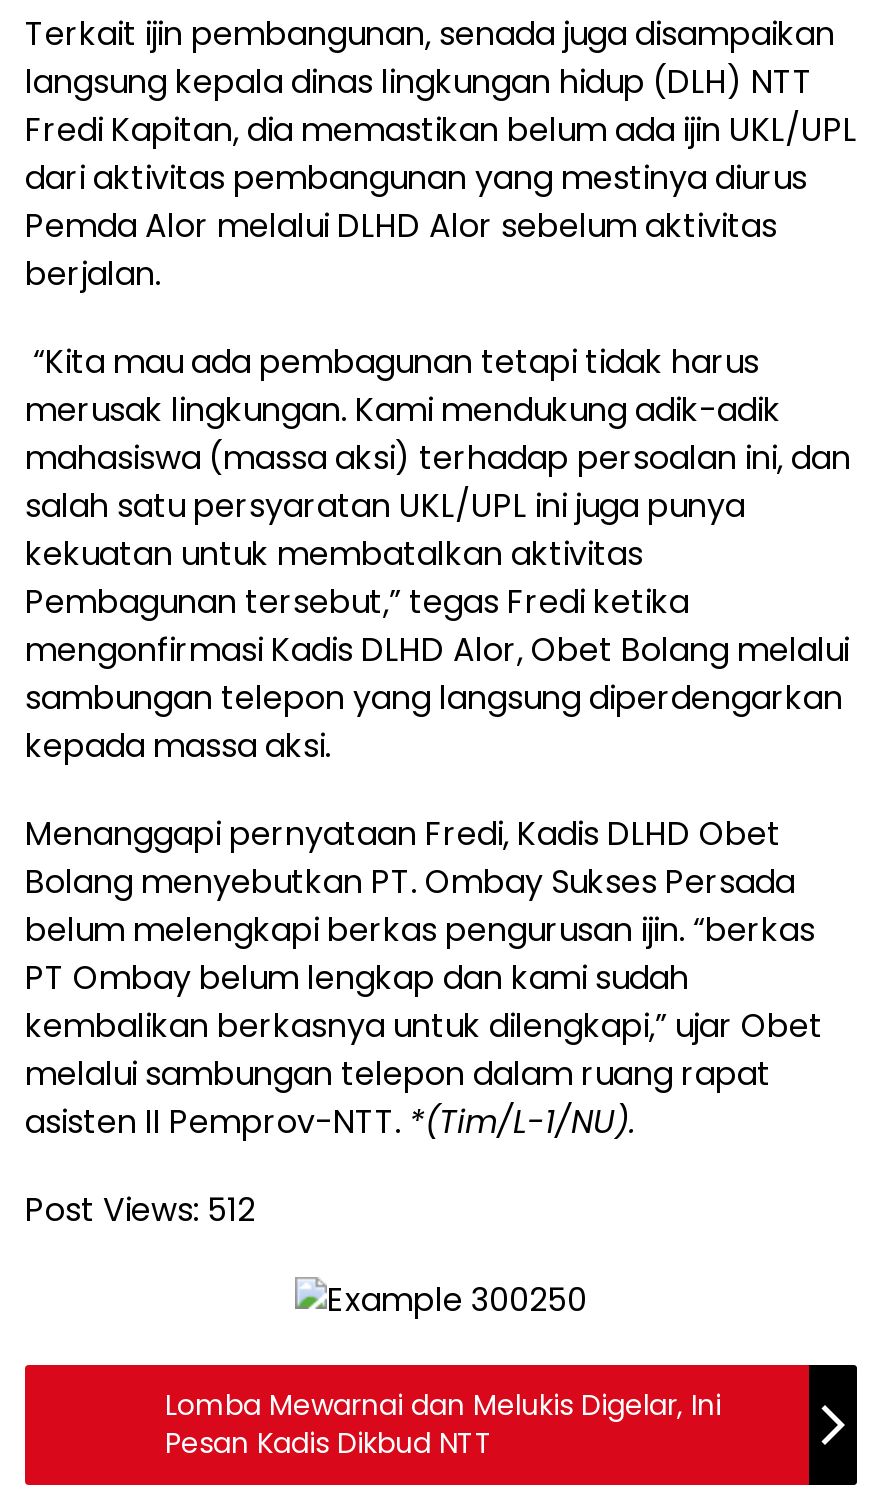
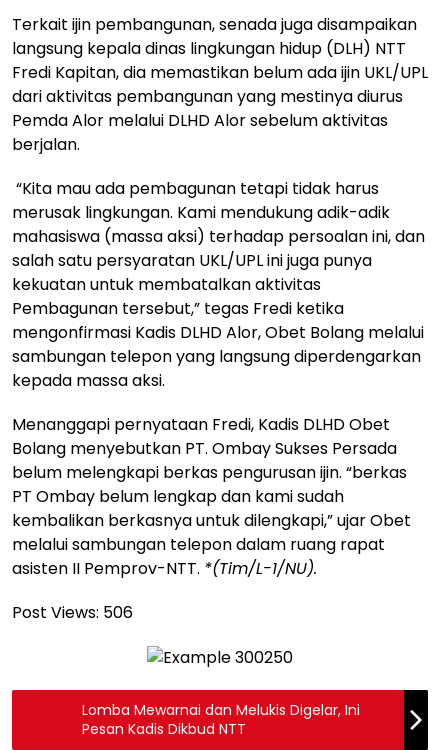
[25,1187,255,1233] Post Views: 512 -> [12,601,133,624] Post Views: 506

